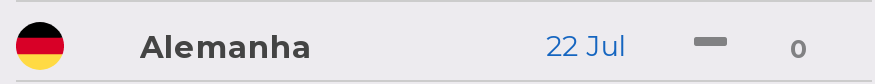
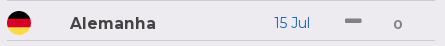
[546,27,624,63] 22 Jul -> [274,13,310,31] 15 Jul

